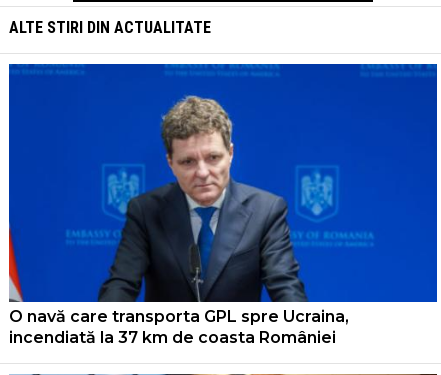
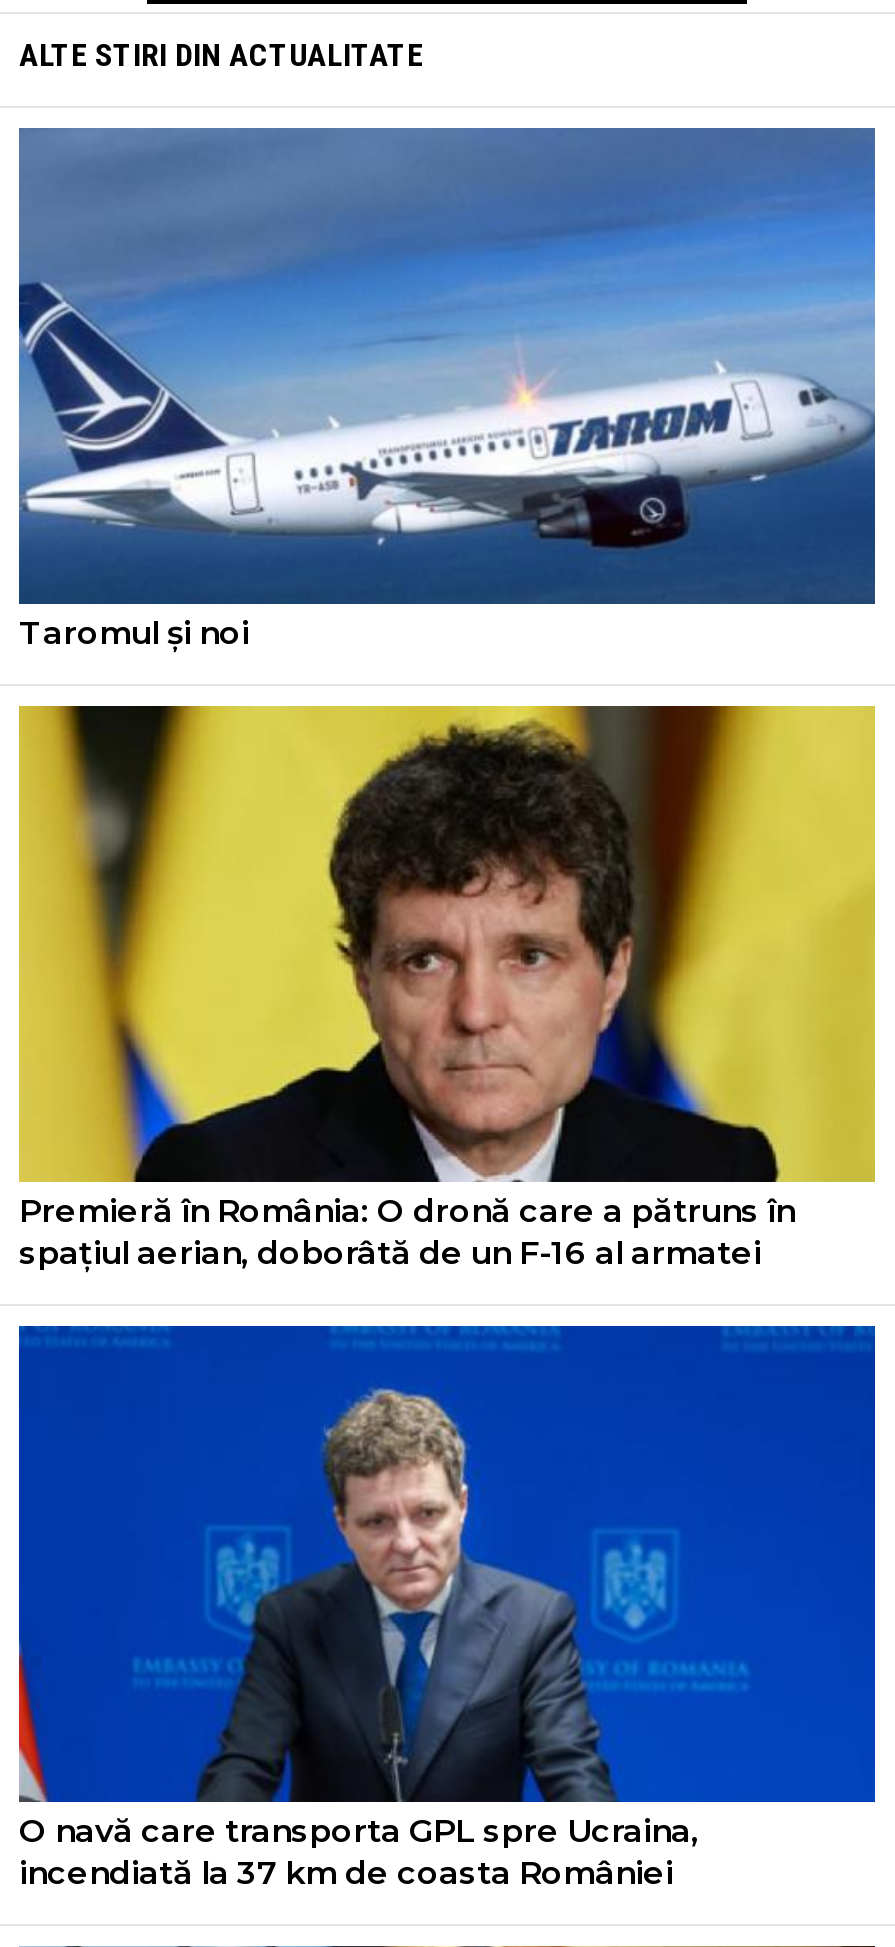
none -> [17,129,877,652] [image] | Taromul și noi
none -> [17,703,877,1272] [image] | Premieră în România: O dronă care a pătruns în | spațiul aerian, doborâtă de un F-16 al armatei

